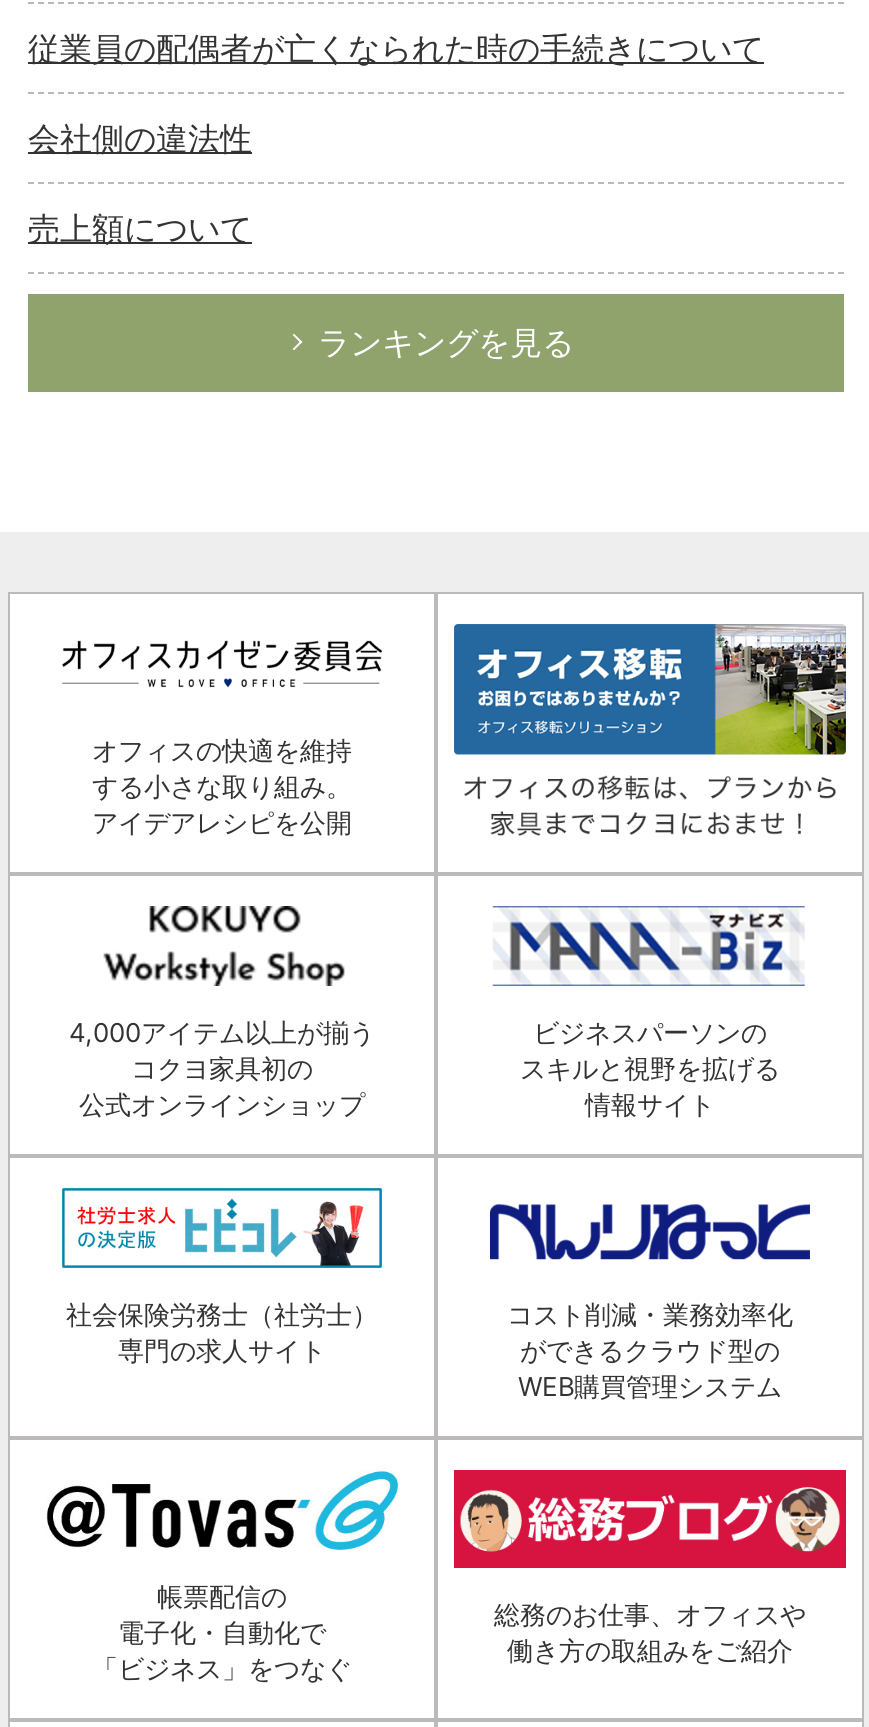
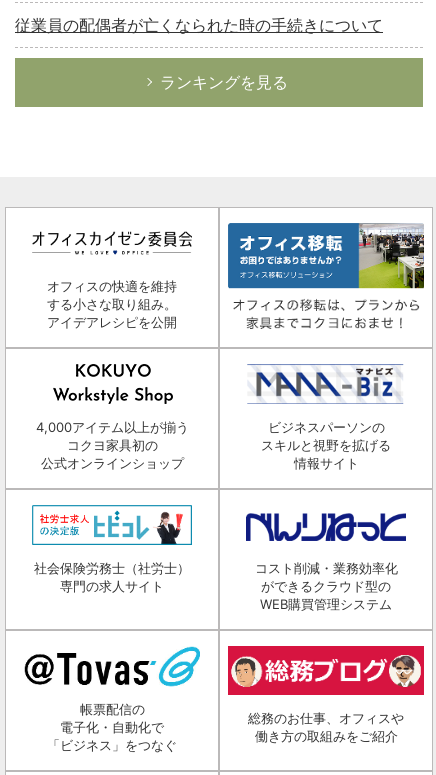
[28,117,252,247] 会社側の違法性 | 売上額について -> none

